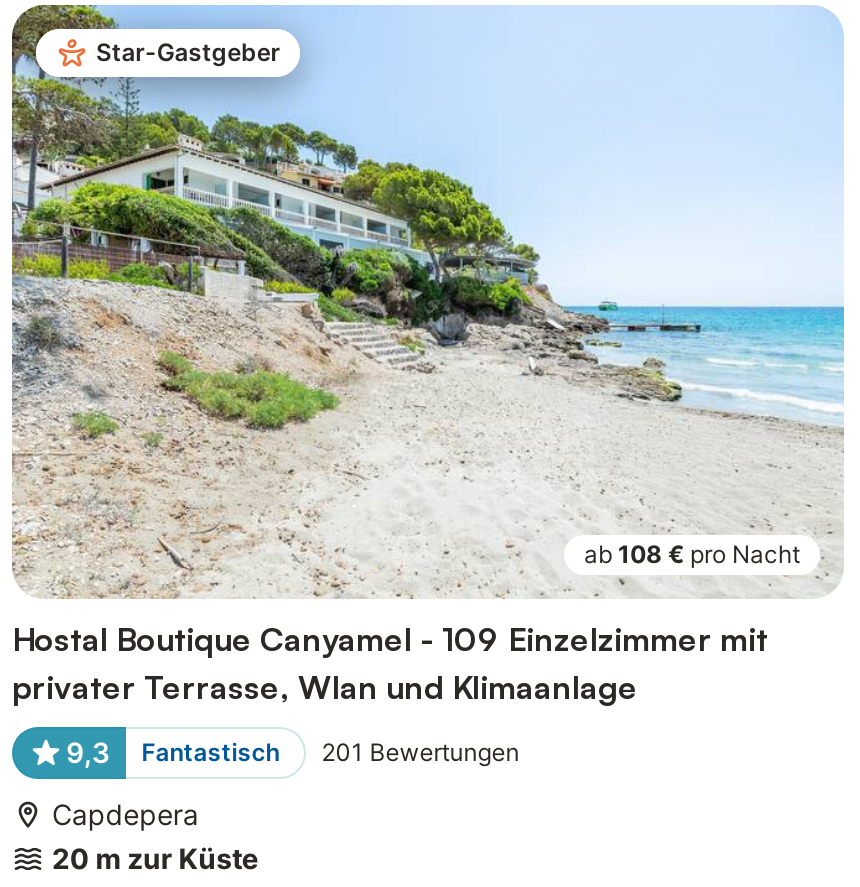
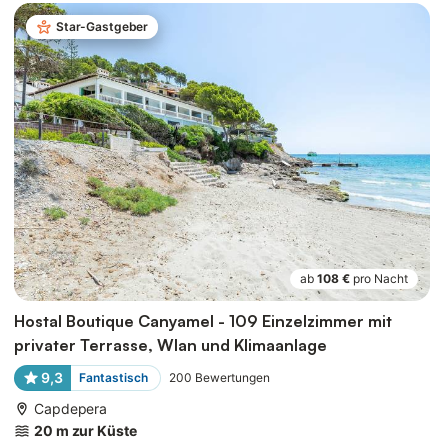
[66,736,520,770] 9,3 Fantastisch 201 Bewertungen -> [41,369,270,386] 9,3 Fantastisch 200 Bewertungen

